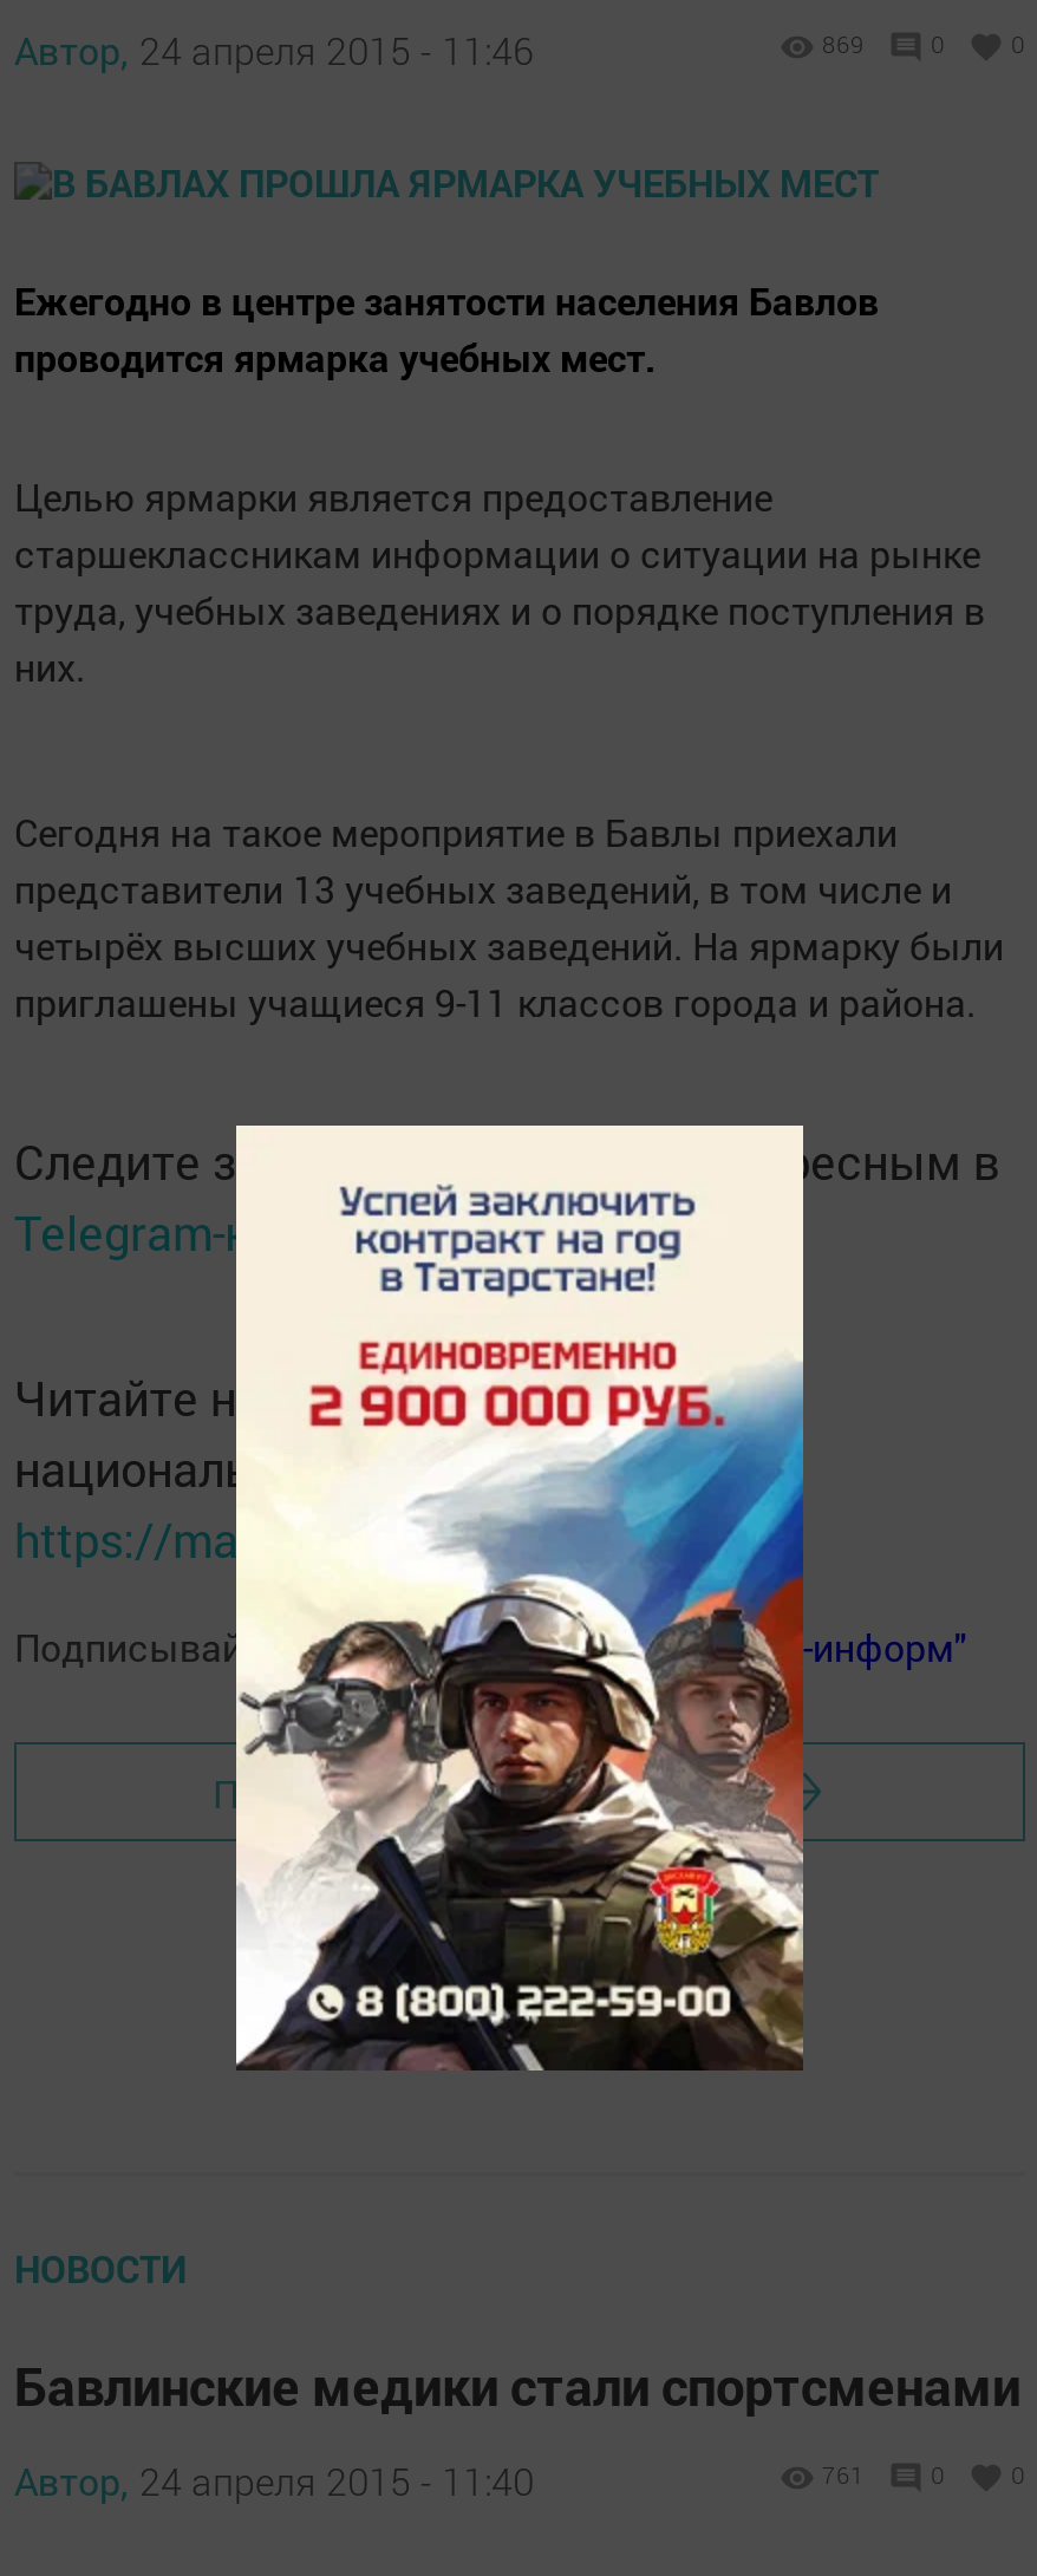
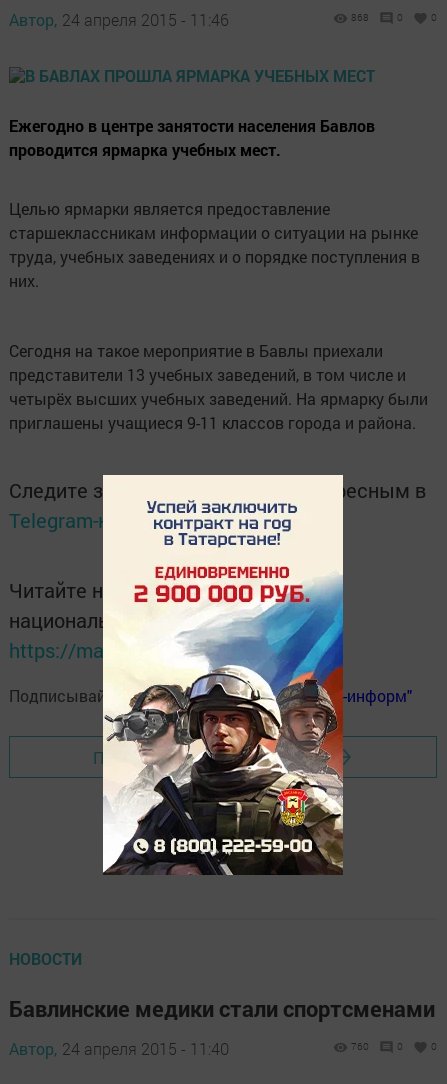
[822,30,865,61] 869 -> [351,11,369,24] 868
[822,2461,865,2492] 761 -> [351,1040,369,1053] 760

